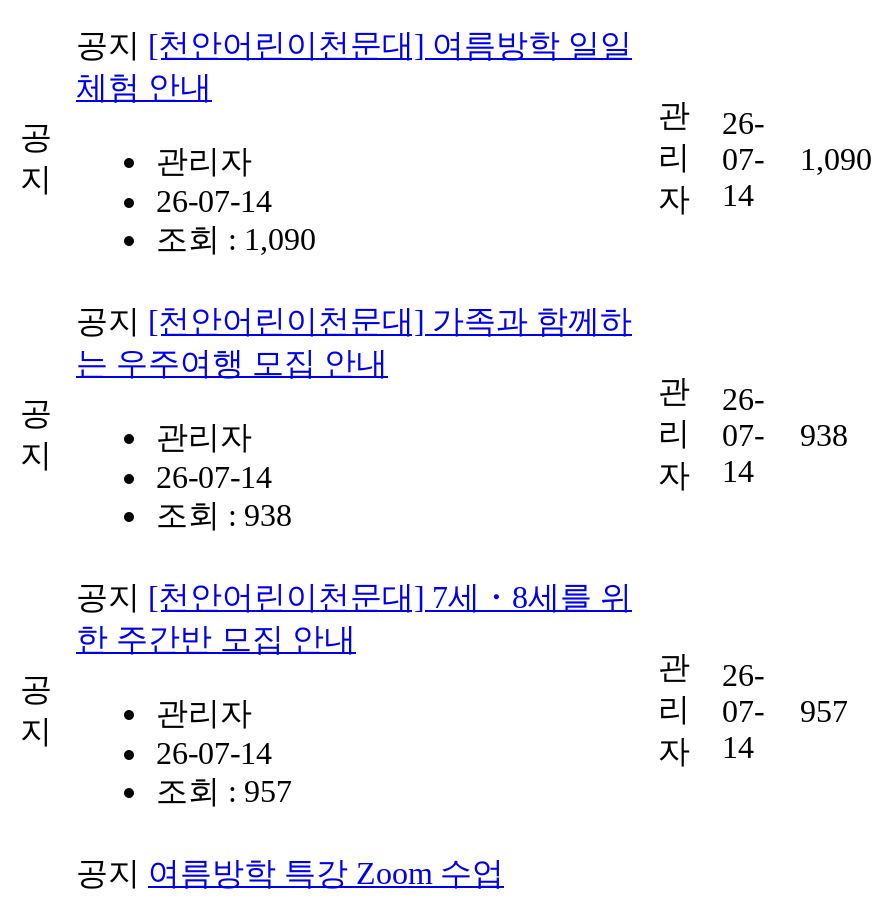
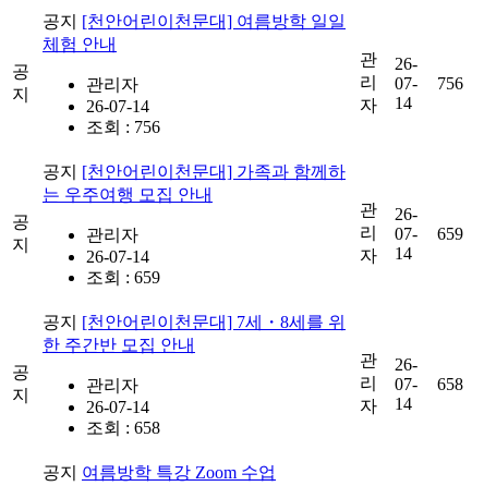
[658,140,872,176] 리 07- 1,090 -> [360,73,463,92] 리 07- 756
[156,222,316,256] 조회 : 1,090 -> [86,117,160,136] 조회 : 756
[658,416,848,452] 리 07- 938 -> [360,223,463,243] 리 07- 659
[156,498,292,532] 조회 : 938 -> [86,268,160,286] 조회 : 659
[658,692,848,728] 리 07- 957 -> [360,374,463,393] 리 07- 658
[156,774,292,808] 조회 : 957 -> [86,418,160,437] 조회 : 658

